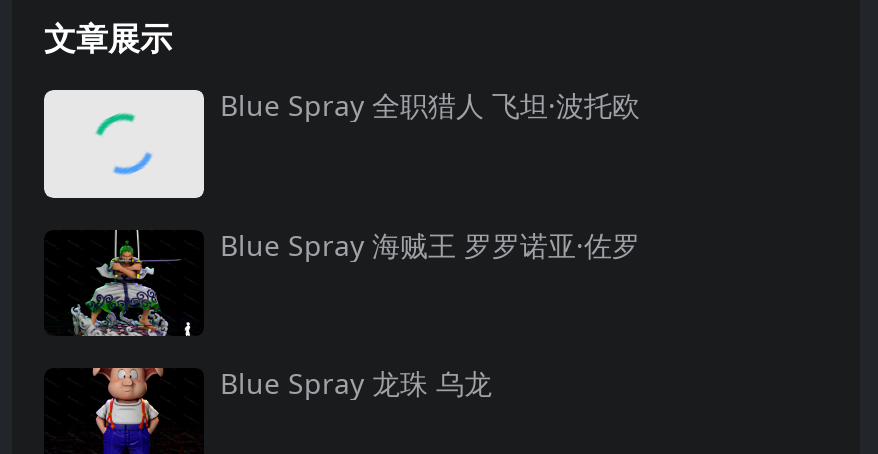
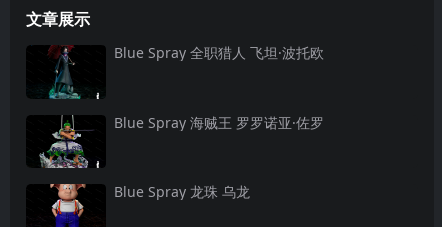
[42,88,206,200] [image] -> [25,44,107,100] [image]

